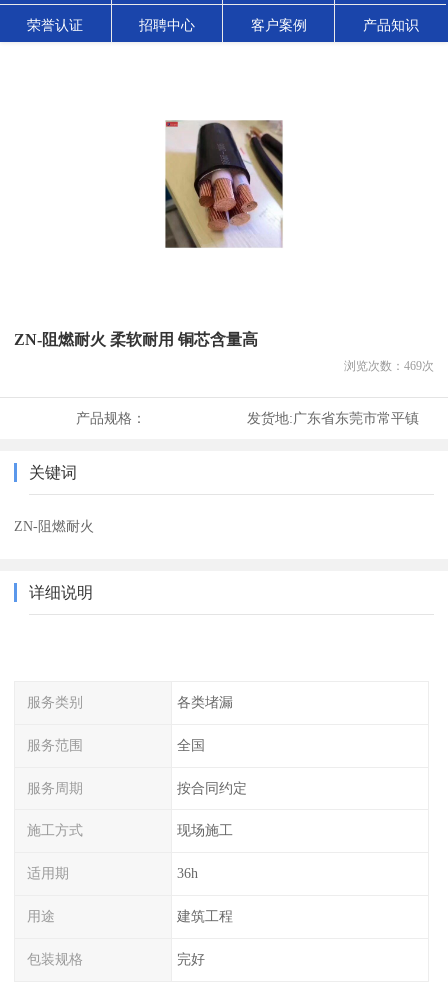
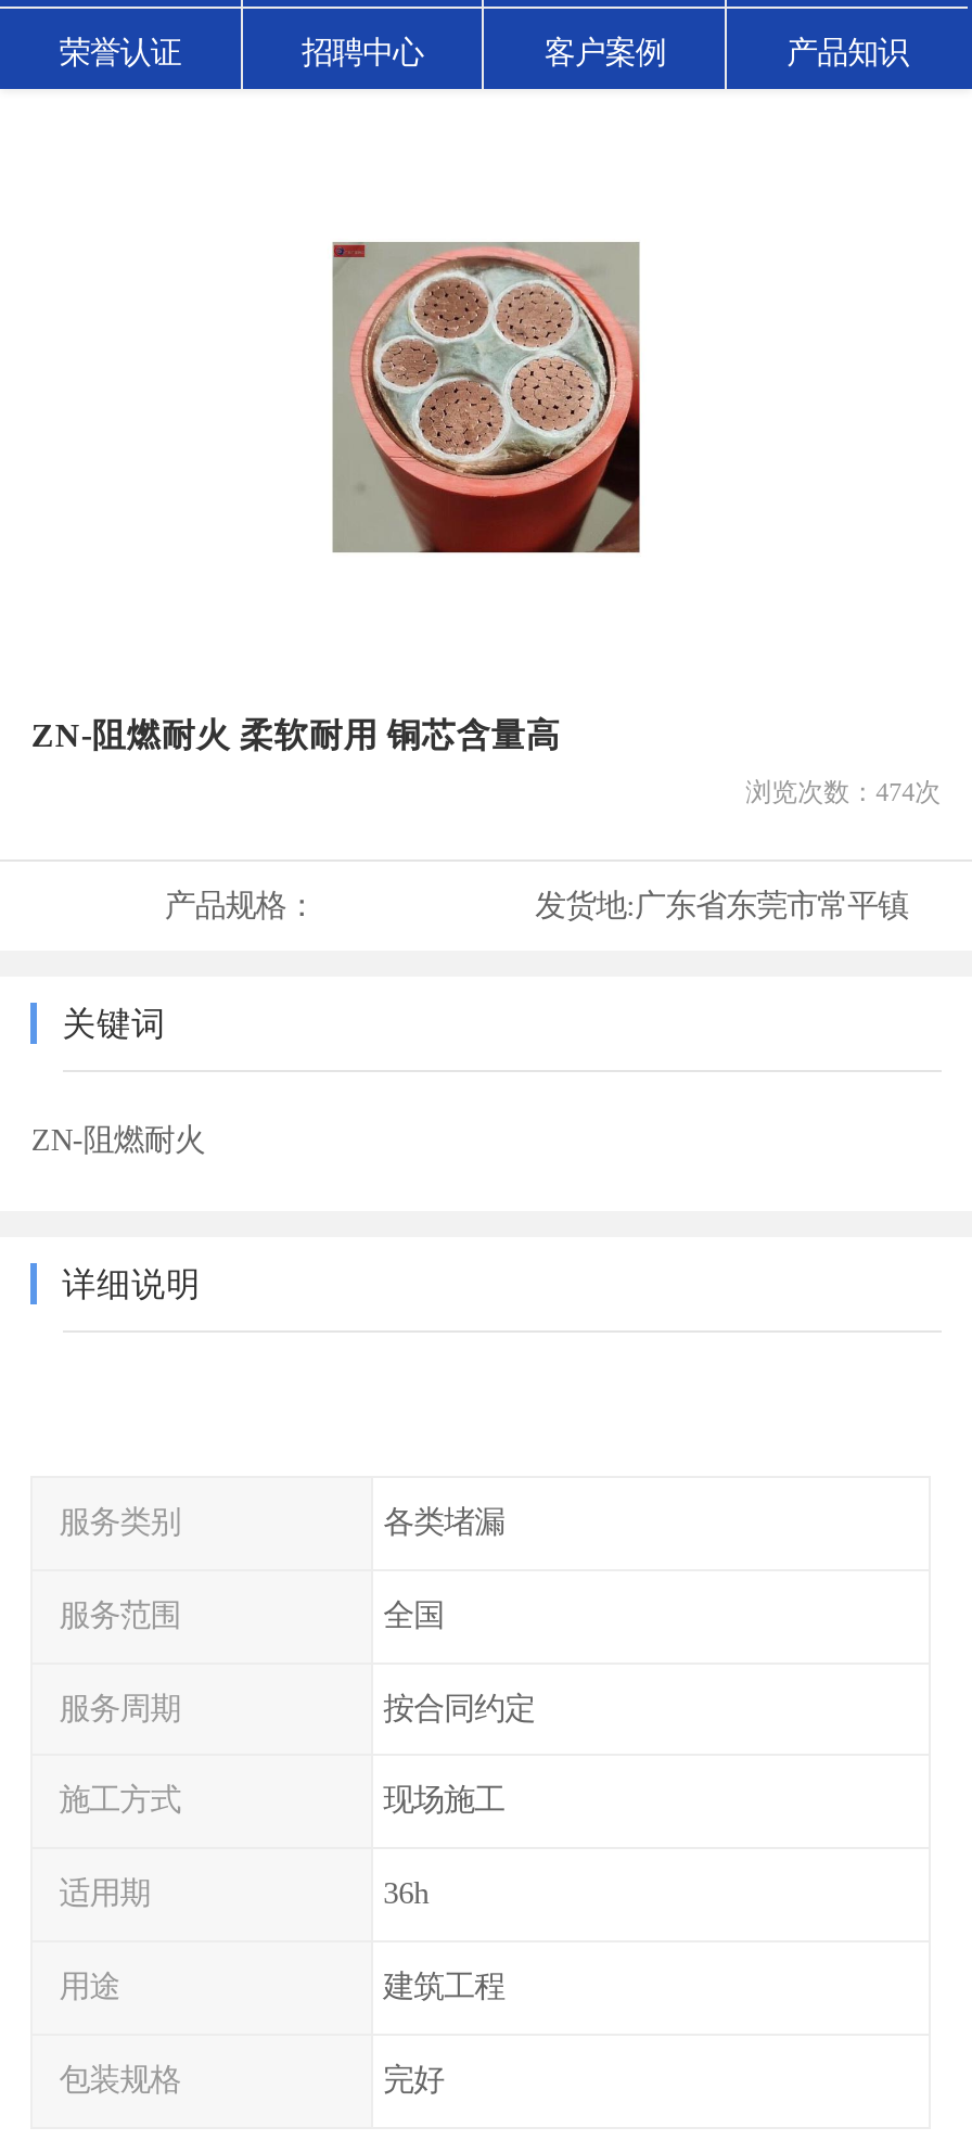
[153,113,295,256] [image] -> [330,241,642,556] [image]
[344,359,434,373] 浏览次数：469次 -> [746,777,941,808] 浏览次数：474次

